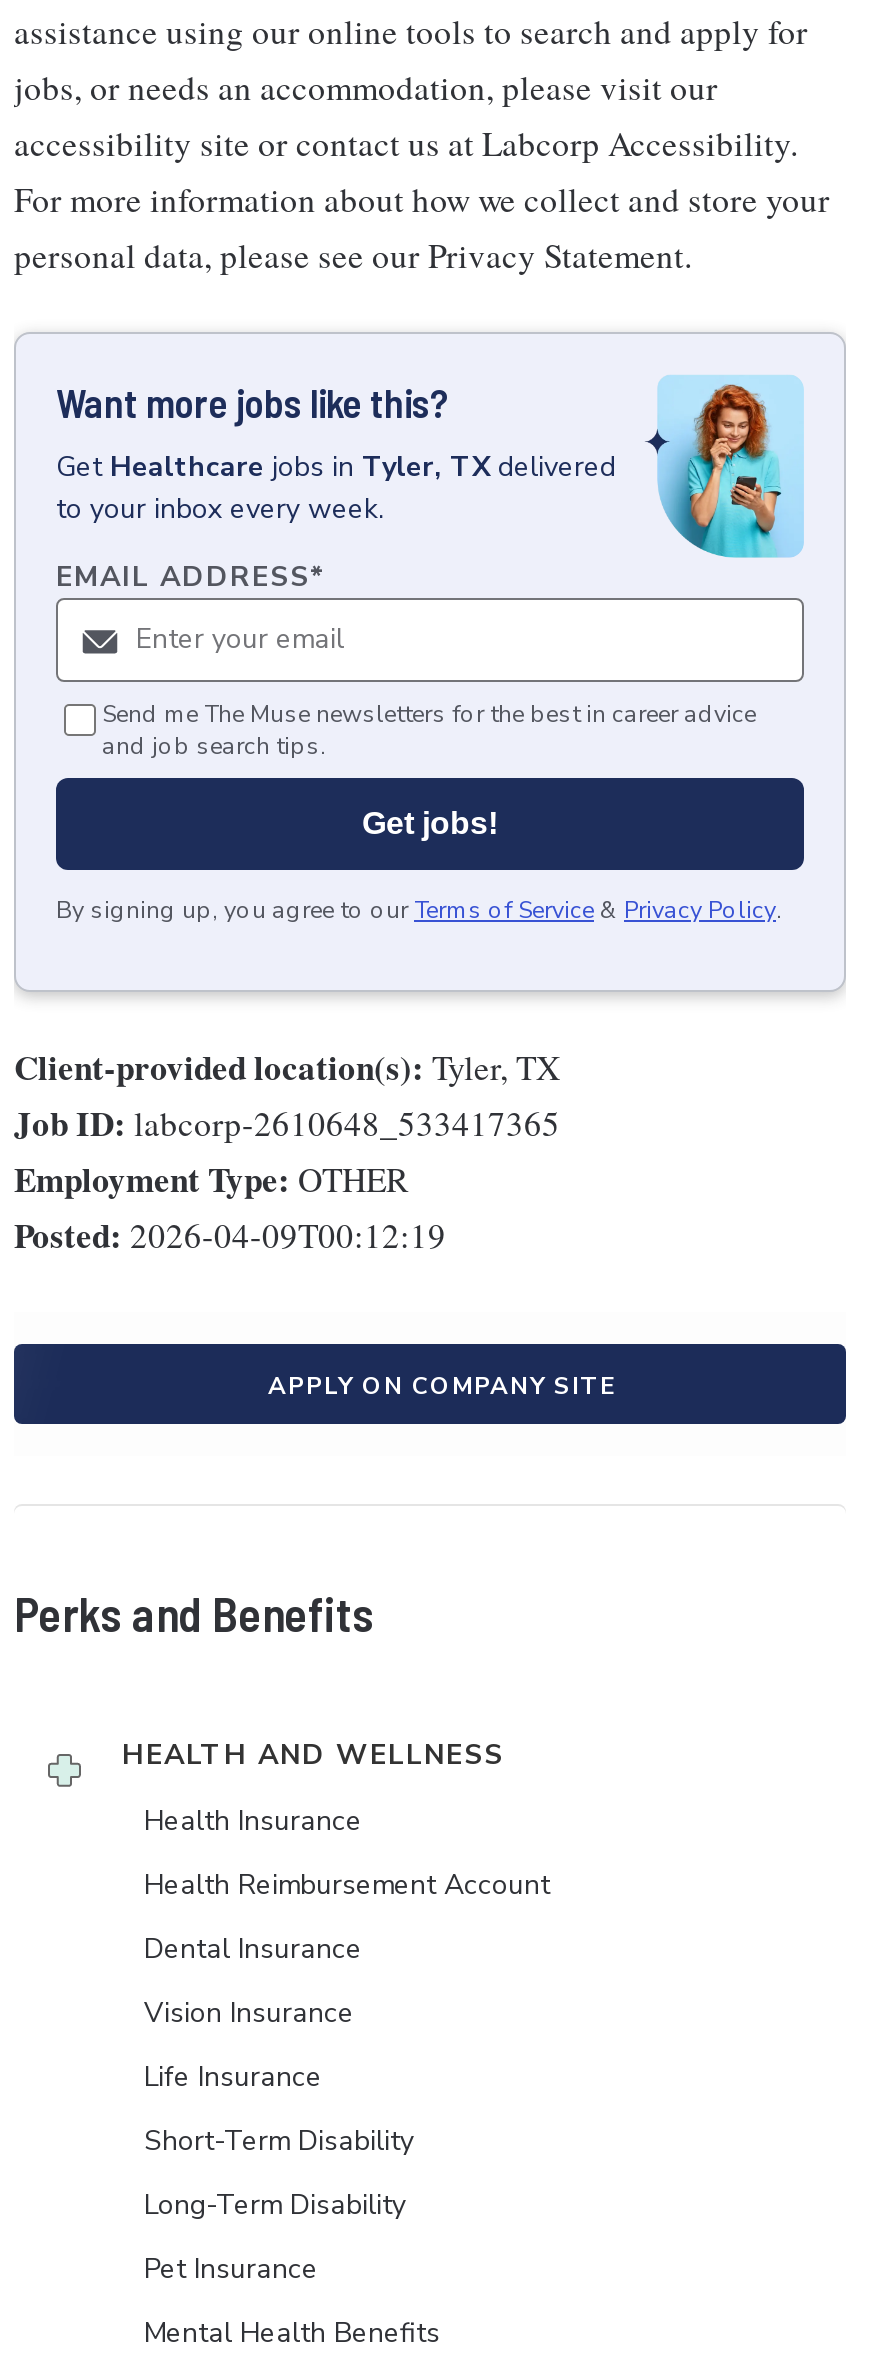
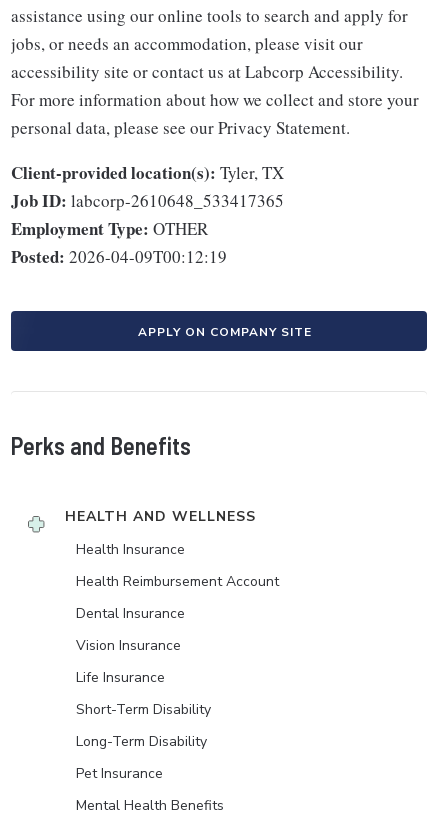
[14,332,846,998] [image] | Want more jobs like this? | Get Healthcare jobs in Tyler, TX delivered | to your inbox every week. | EMAIL ADDRESS* -> none
[56,698,782,926] Send me The Muse newsletters for the best in career advice | and job search tips. | Get jobs! | By signing up, you agree to our Terms of Service & Privacy Policy. -> none

